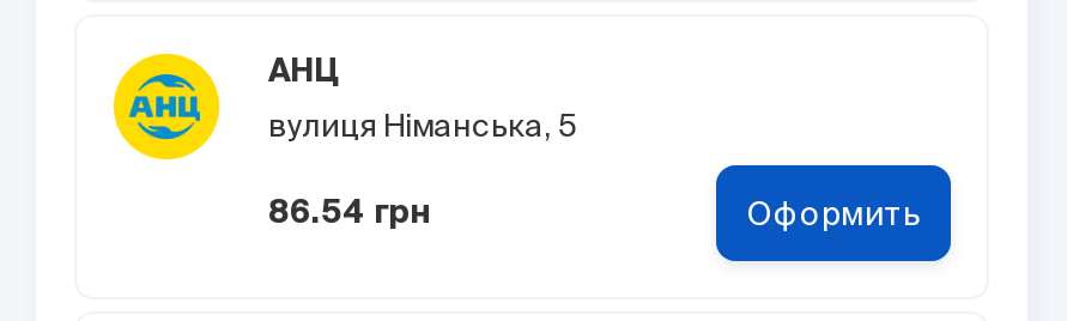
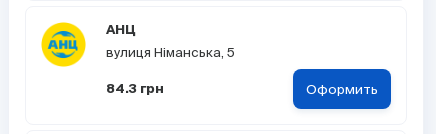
[268,198,431,229] 86.54 грн -> [106,82,164,95] 84.3 грн

